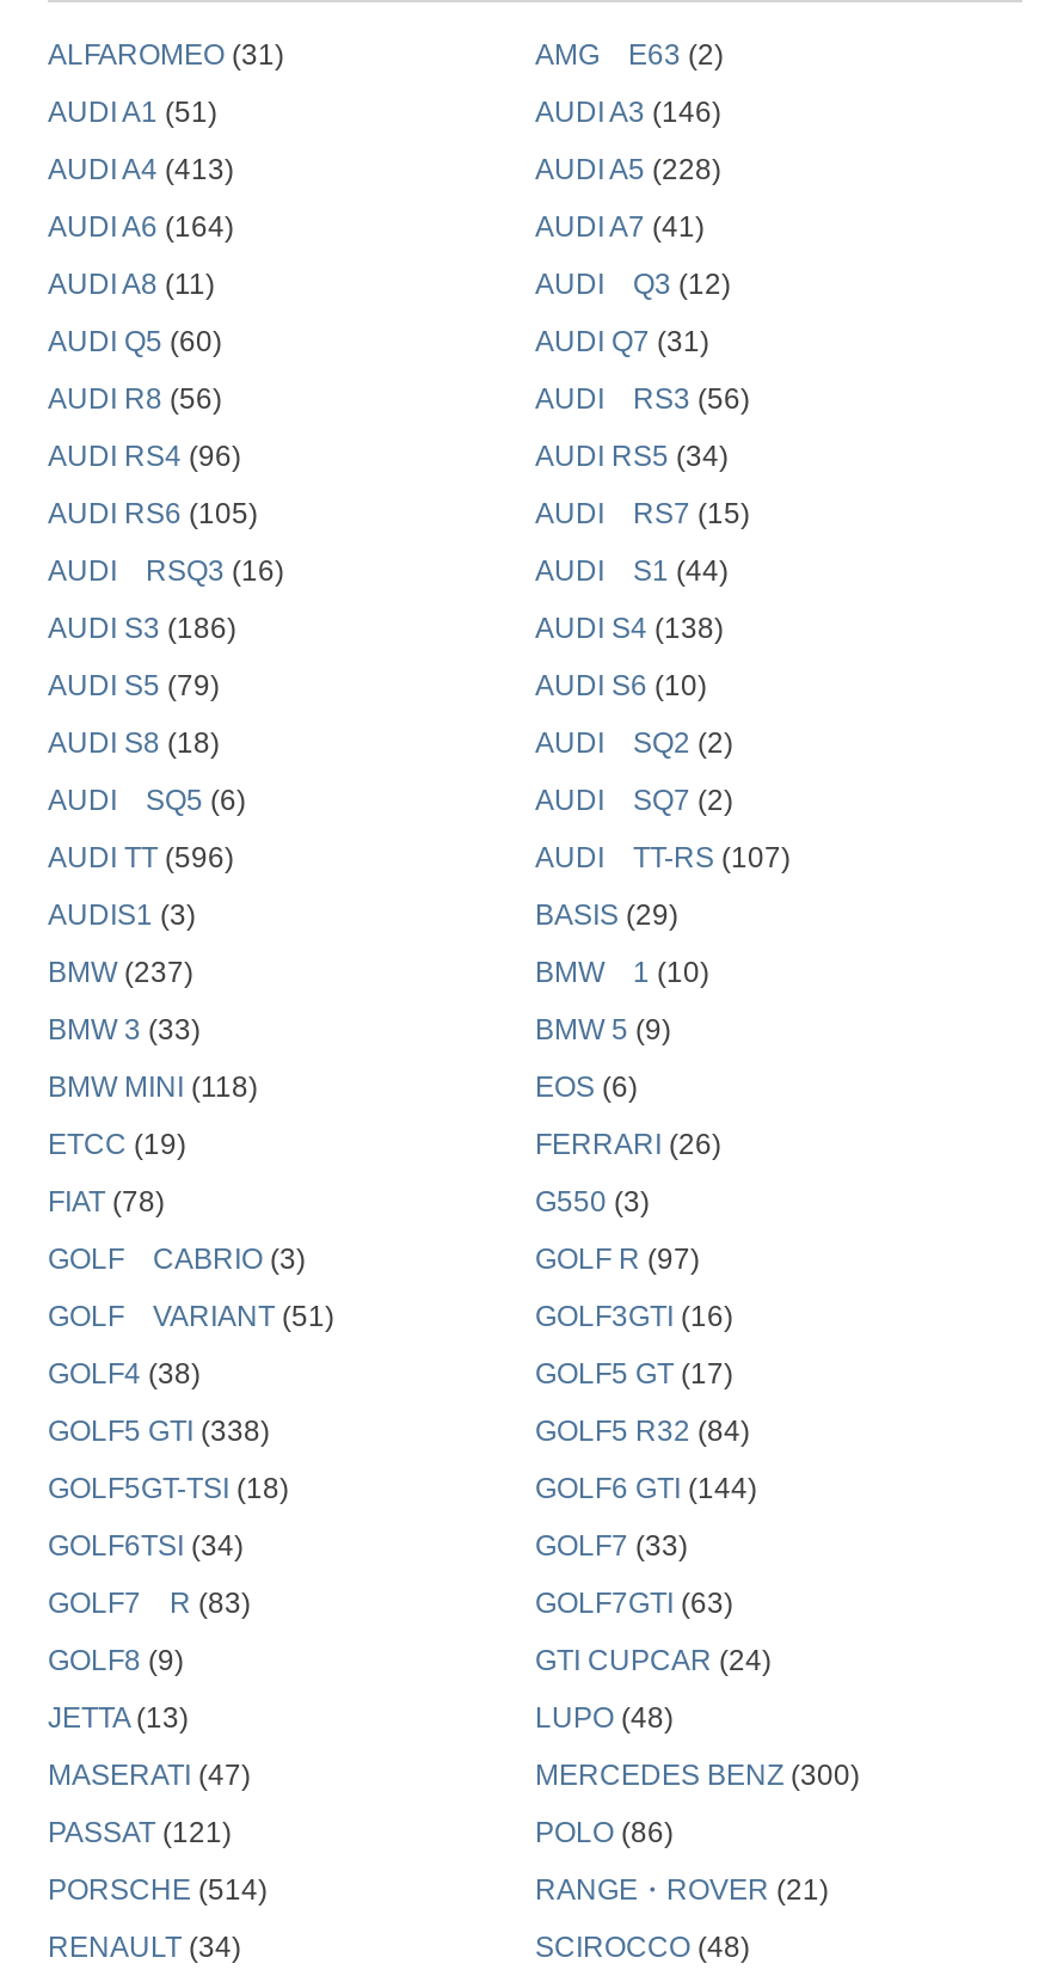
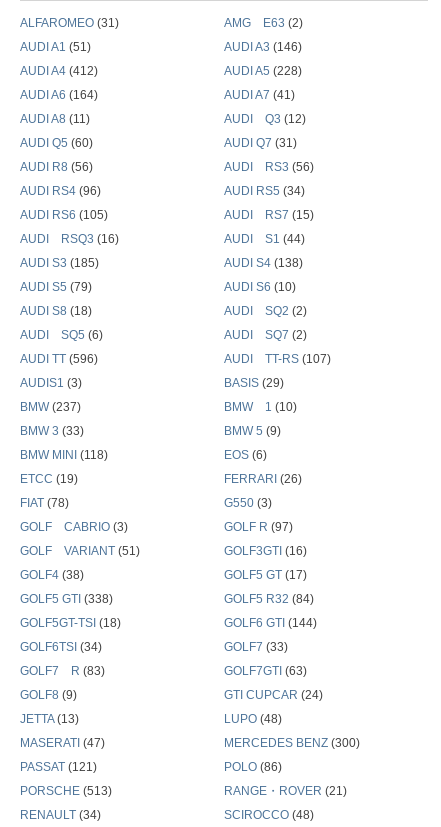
[48,153,234,187] AUDI A4 (413) -> [20,64,98,78] AUDI A4 (412)
[48,612,236,646] AUDI S3 (186) -> [20,256,99,270] AUDI S3 (185)
[48,1874,268,1907] PORSCHE (514) -> [20,784,112,798] PORSCHE (513)

